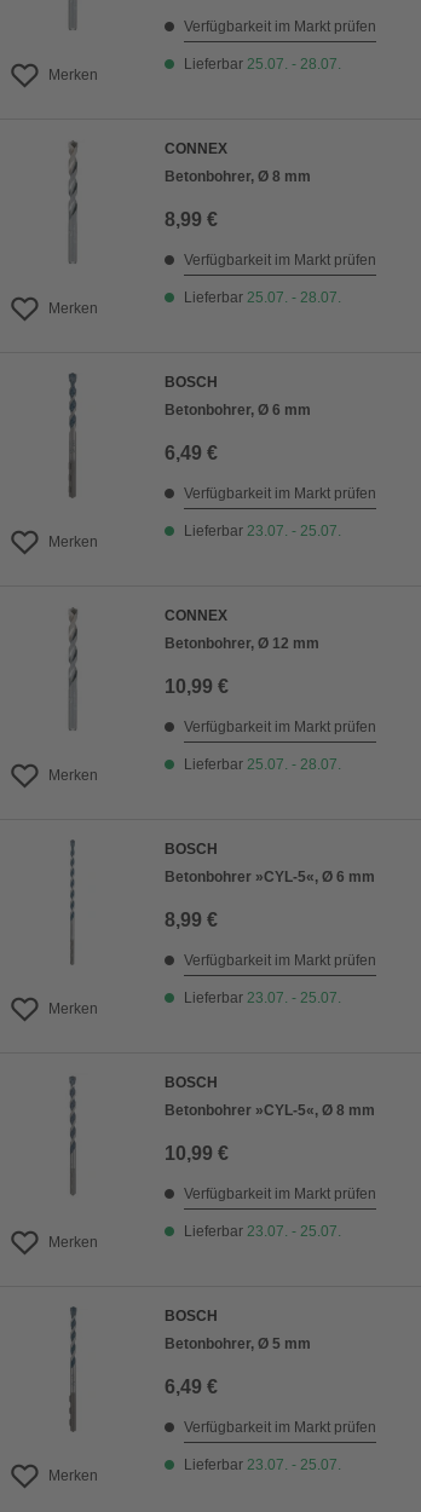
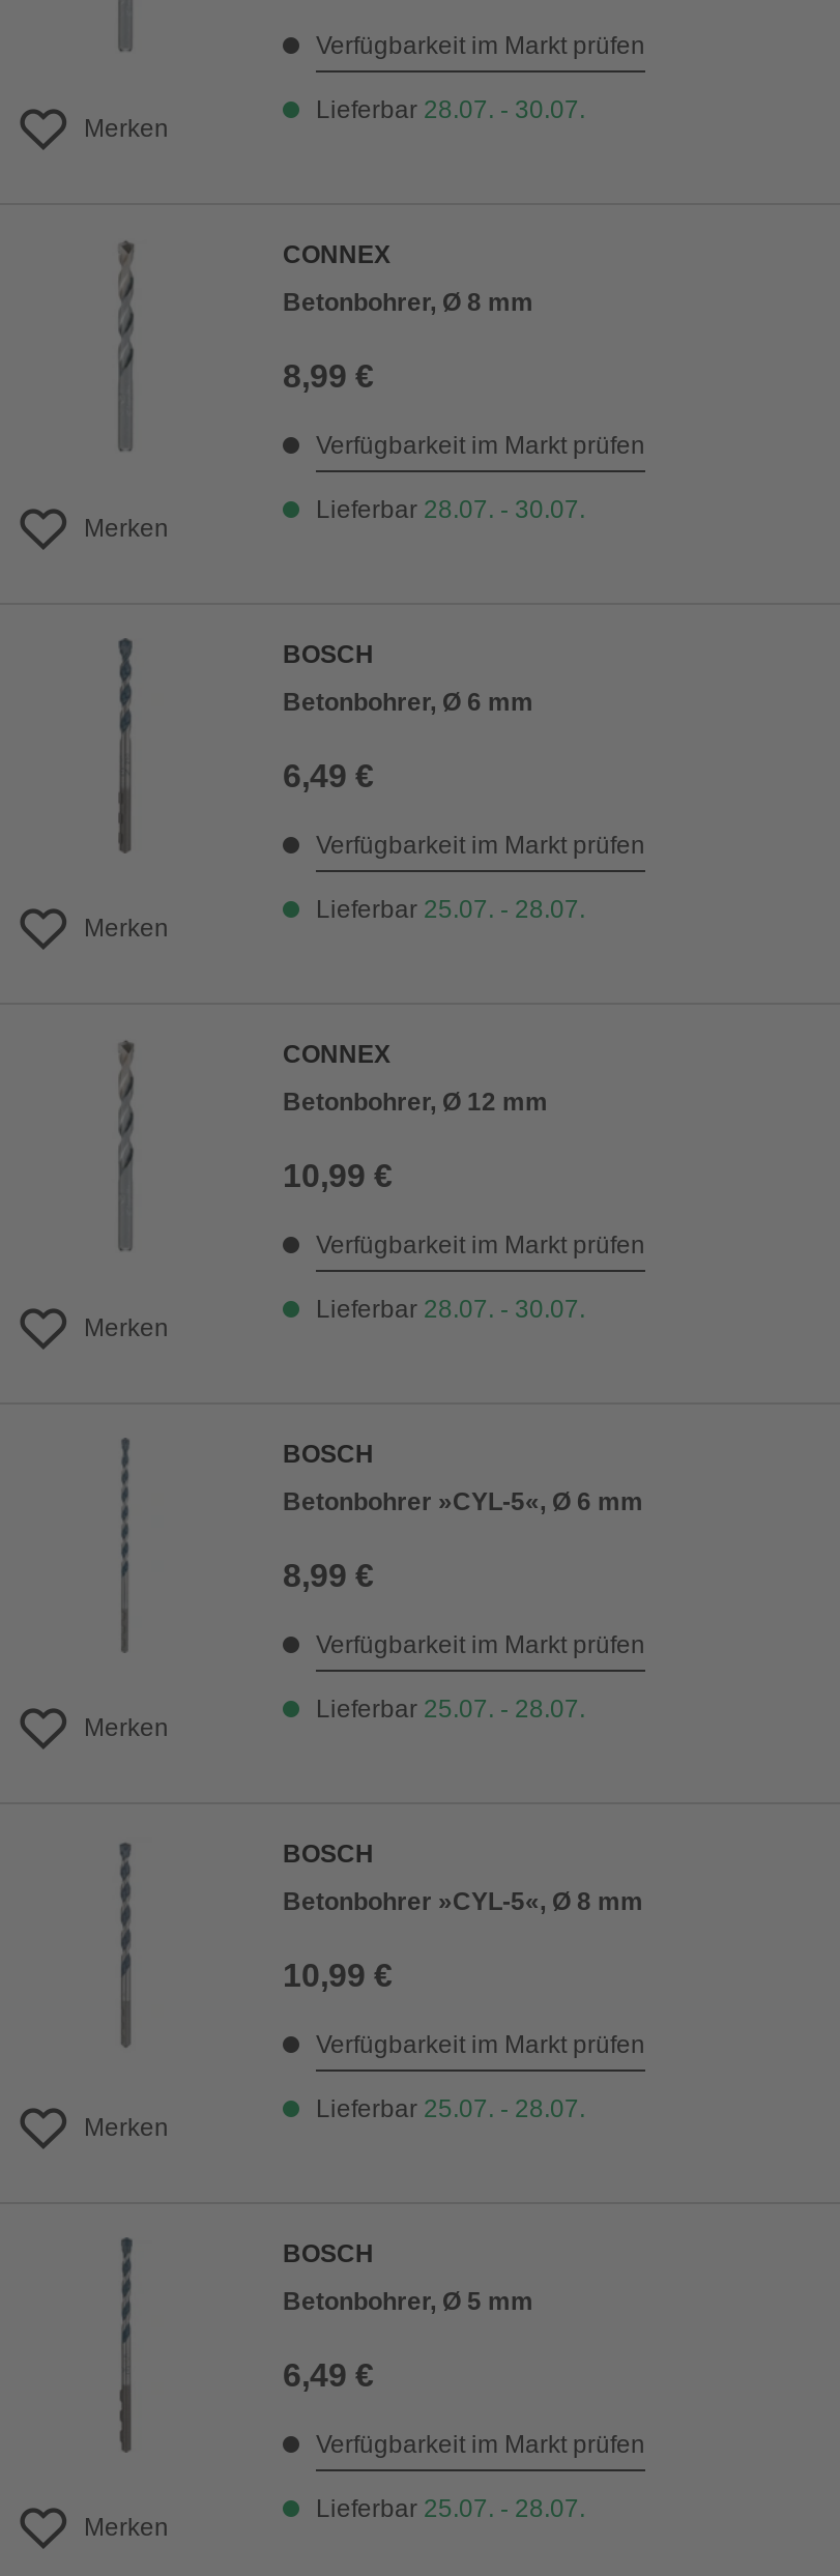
[184,56,341,73] Lieferbar 25.07. - 28.07. -> [316,95,585,124] Lieferbar 28.07. - 30.07.
[184,289,341,306] Lieferbar 25.07. - 28.07. -> [316,495,585,524] Lieferbar 28.07. - 30.07.
[184,523,341,539] Lieferbar 23.07. - 25.07. -> [316,895,585,924] Lieferbar 25.07. - 28.07.
[184,756,341,773] Lieferbar 25.07. - 28.07. -> [316,1295,585,1324] Lieferbar 28.07. - 30.07.
[184,989,341,1006] Lieferbar 23.07. - 25.07. -> [316,1695,585,1724] Lieferbar 25.07. - 28.07.
[184,1223,341,1240] Lieferbar 23.07. - 25.07. -> [316,2094,585,2123] Lieferbar 25.07. - 28.07.
[184,1456,341,1473] Lieferbar 23.07. - 25.07. -> [316,2494,585,2523] Lieferbar 25.07. - 28.07.

